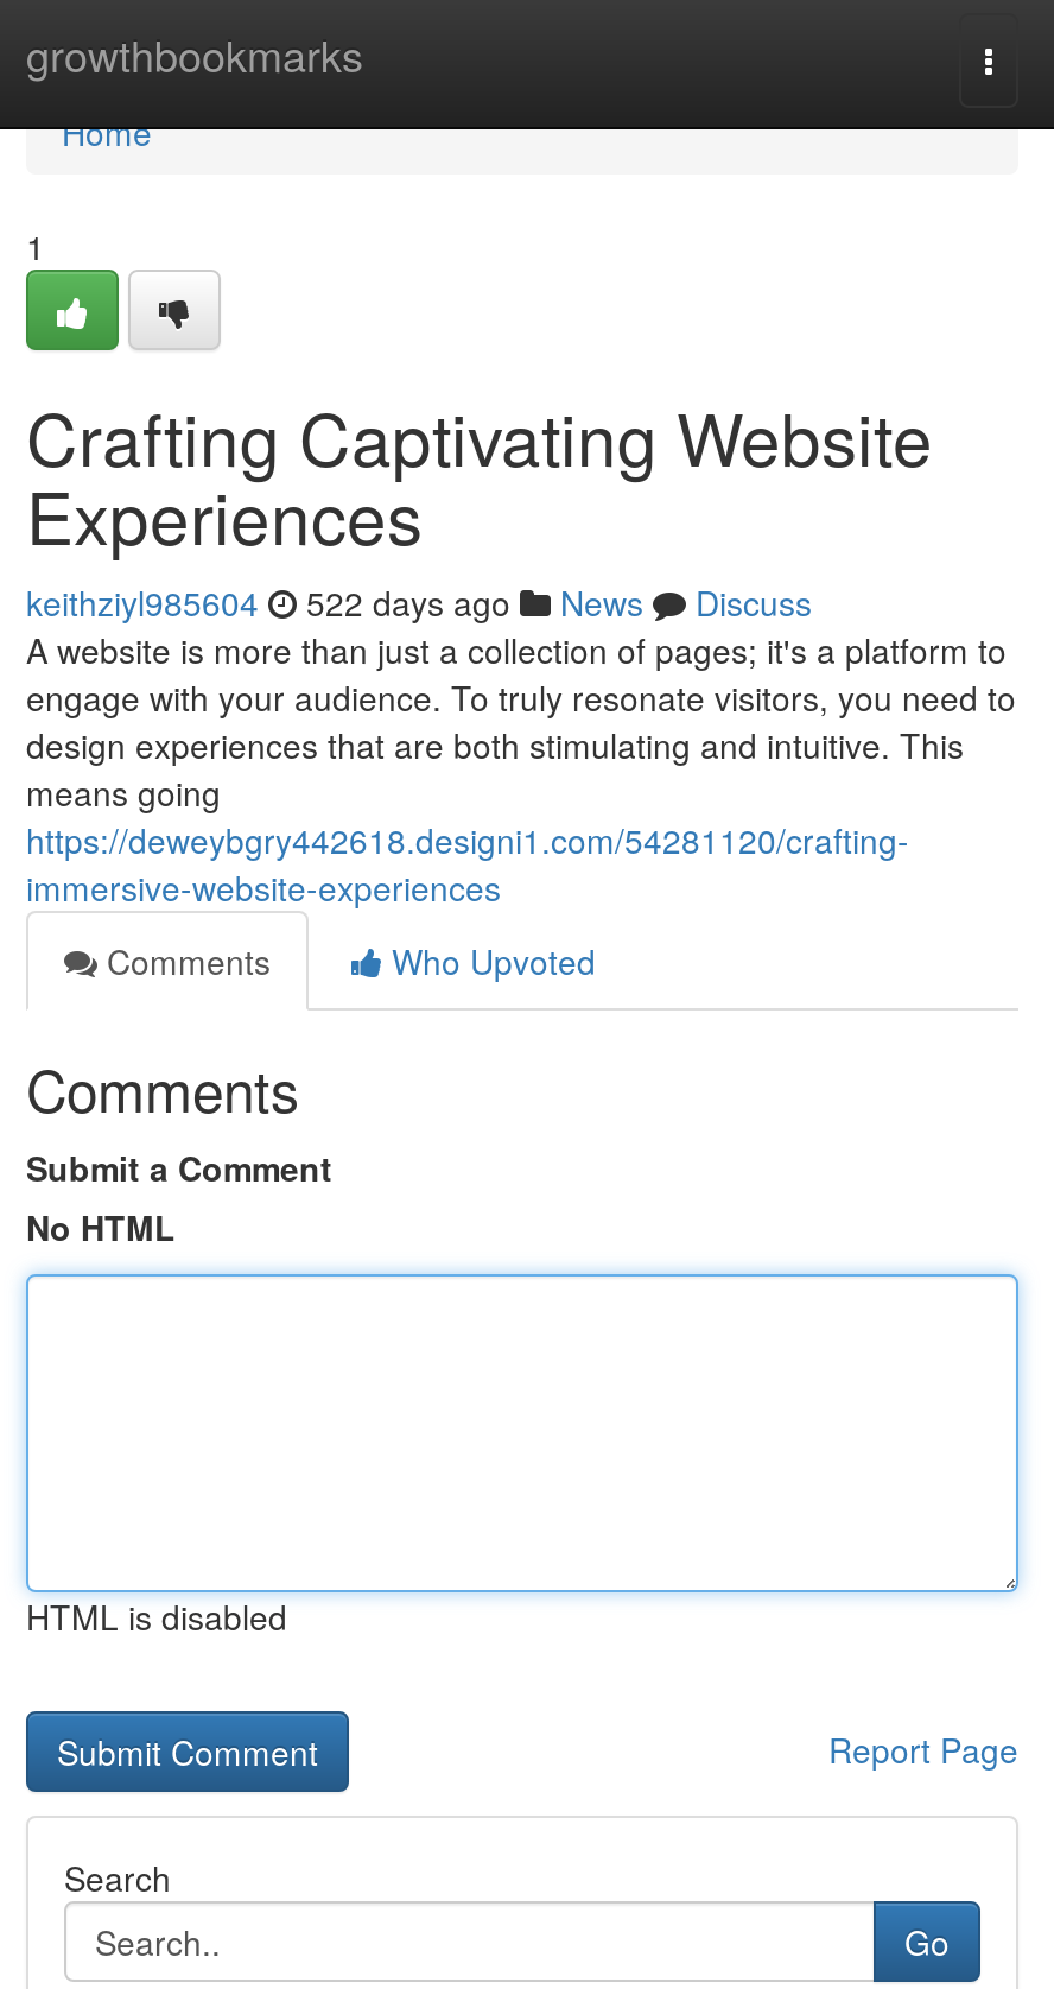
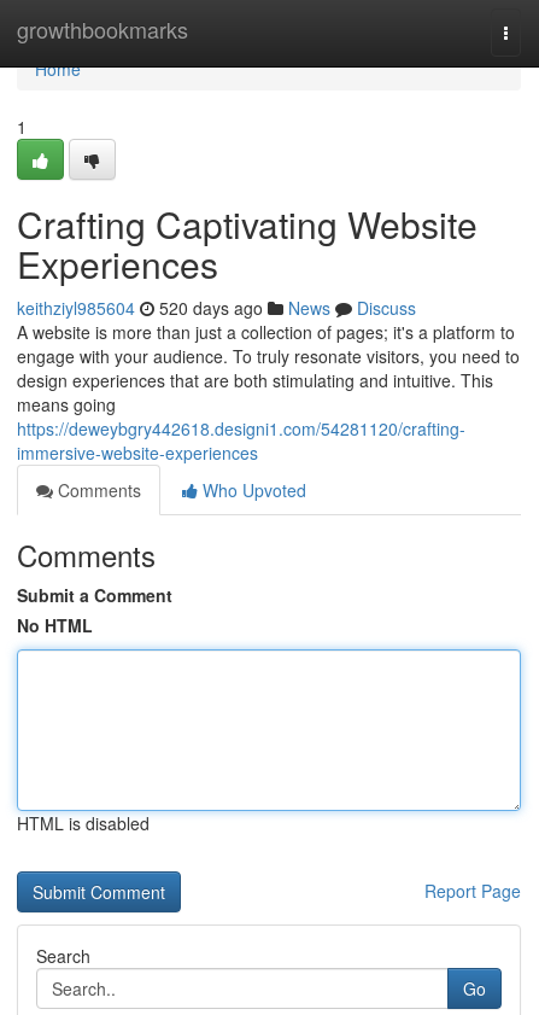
[26,578,812,626] keithziyl985604 522 days ago News Discuss -> [17,296,416,320] keithziyl985604 520 days ago News Discuss

